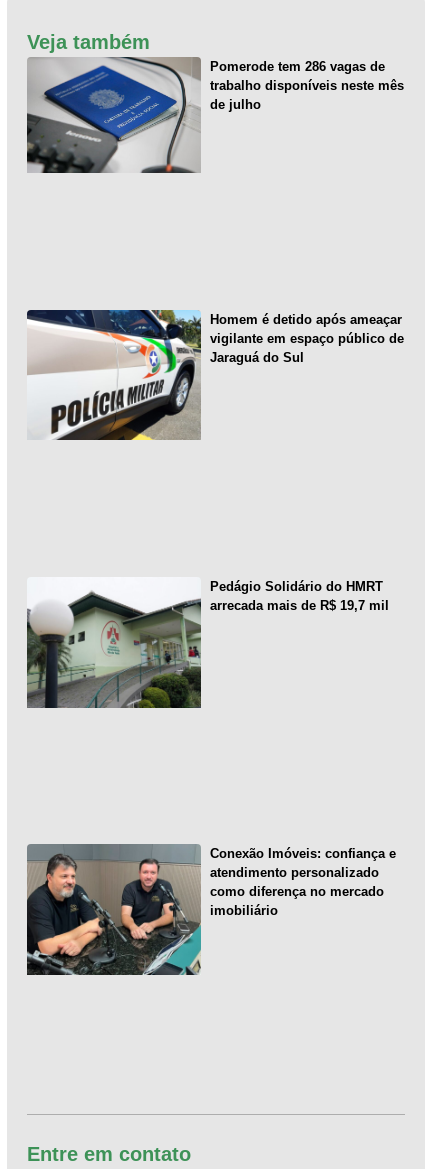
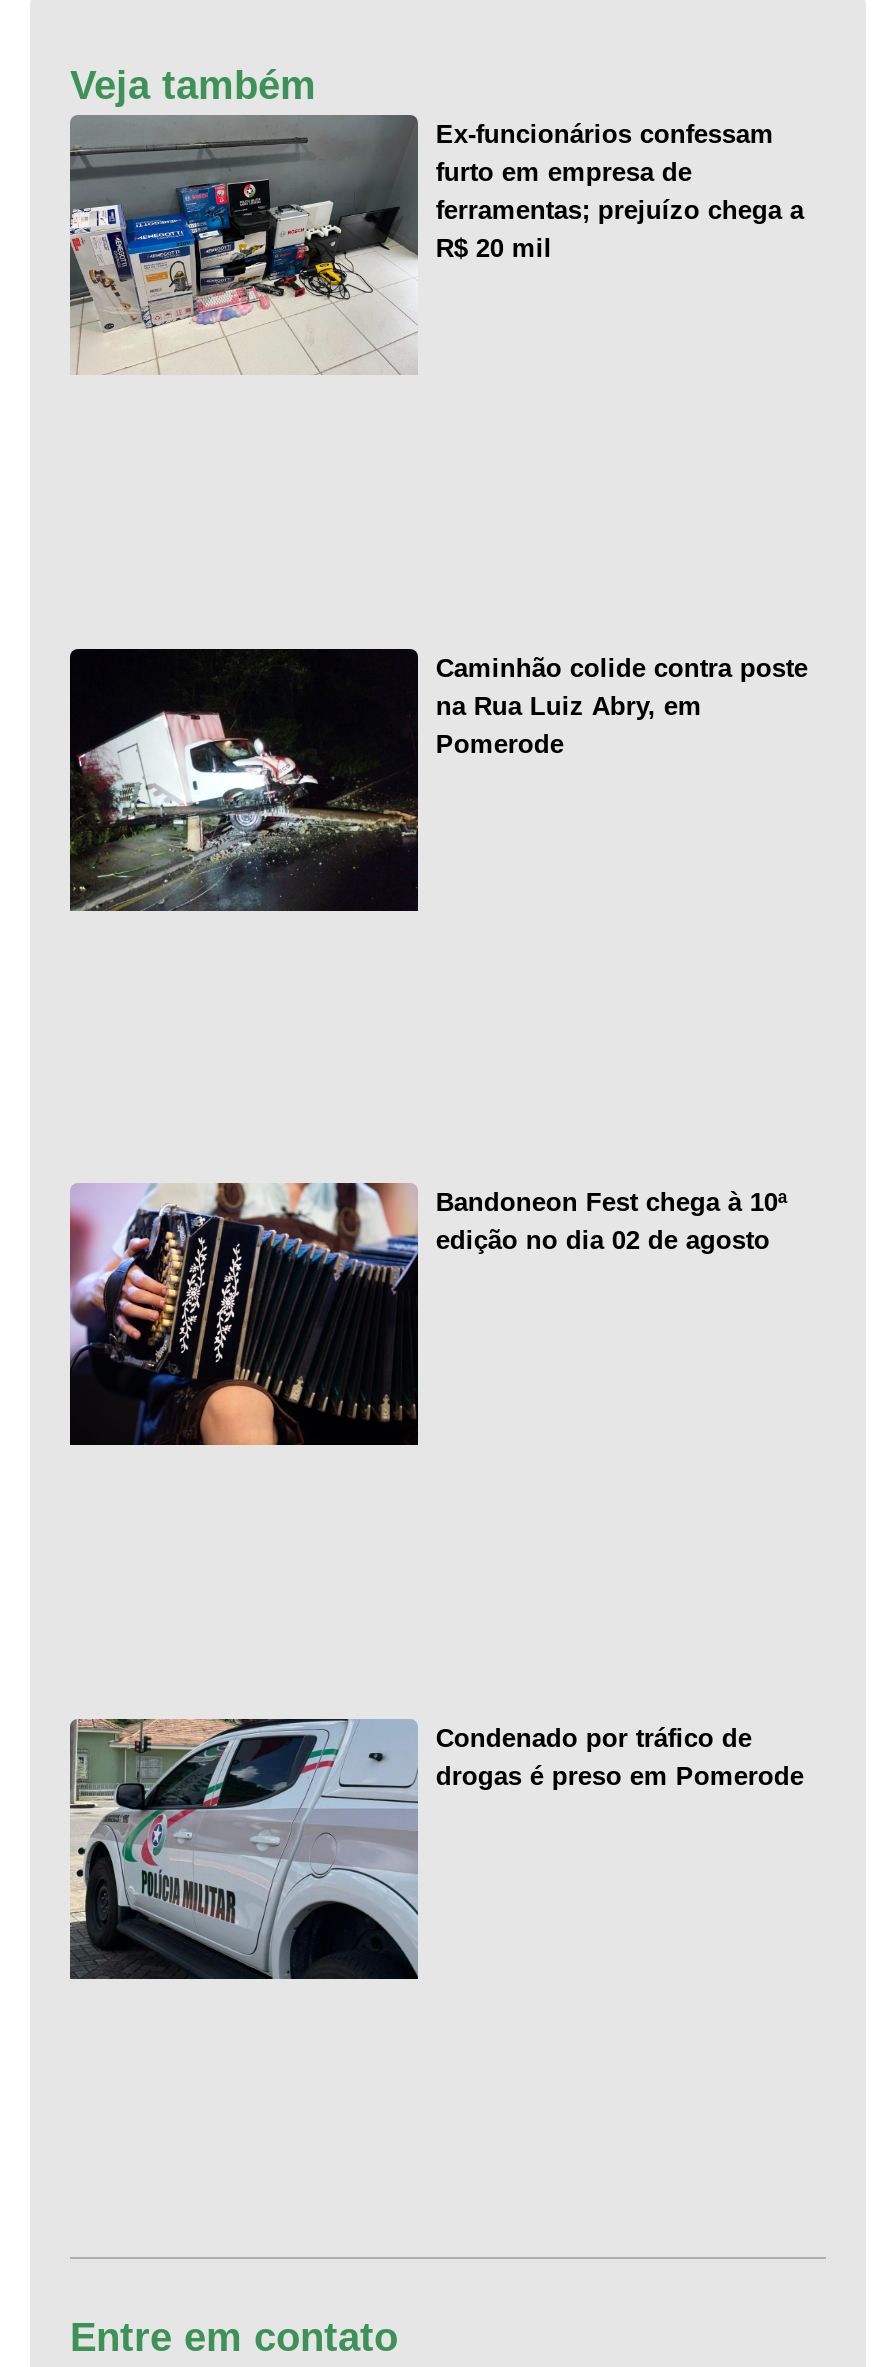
[27,57,404,174] [image] | Pomerode tem 286 vagas de | trabalho disponíveis neste mês | de julho -> [70,116,804,374] [image] | Ex-funcionários confessam | furto em empresa de | ferramentas; prejuízo chega a | R$ 20 mil
[27,309,404,442] [image] | Homem é detido após ameaçar | vigilante em espaço público de | Jaraguá do Sul -> [68,646,808,914] [image] | Caminhão colide contra poste | na Rua Luiz Abry, em | Pomerode
[26,579,389,709] [image] | Pedágio Solidário do HMRT | arrecada mais de R$ 19,7 mil -> [70,1182,788,1446] [image] | Bandoneon Fest chega à 10ª | edição no dia 02 de agosto
[26,843,396,976] [image] | Conexão Imóveis: confiança e | atendimento personalizado | como diferença no mercado | imobiliário -> [70,1716,804,1982] [image] | Condenado por tráfico de | drogas é preso em Pomerode

